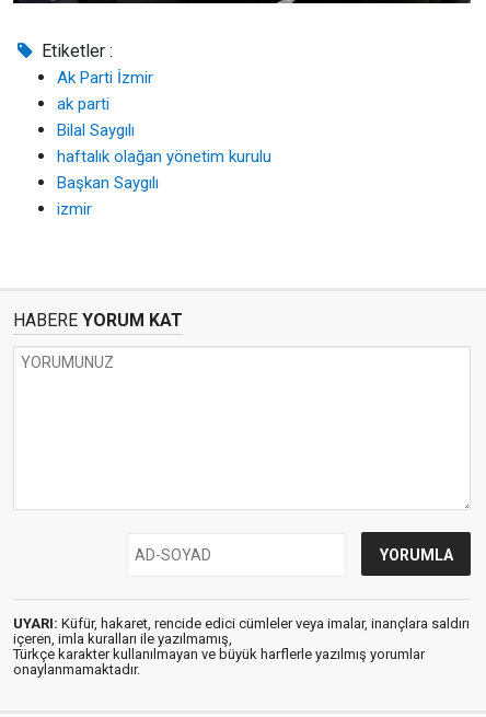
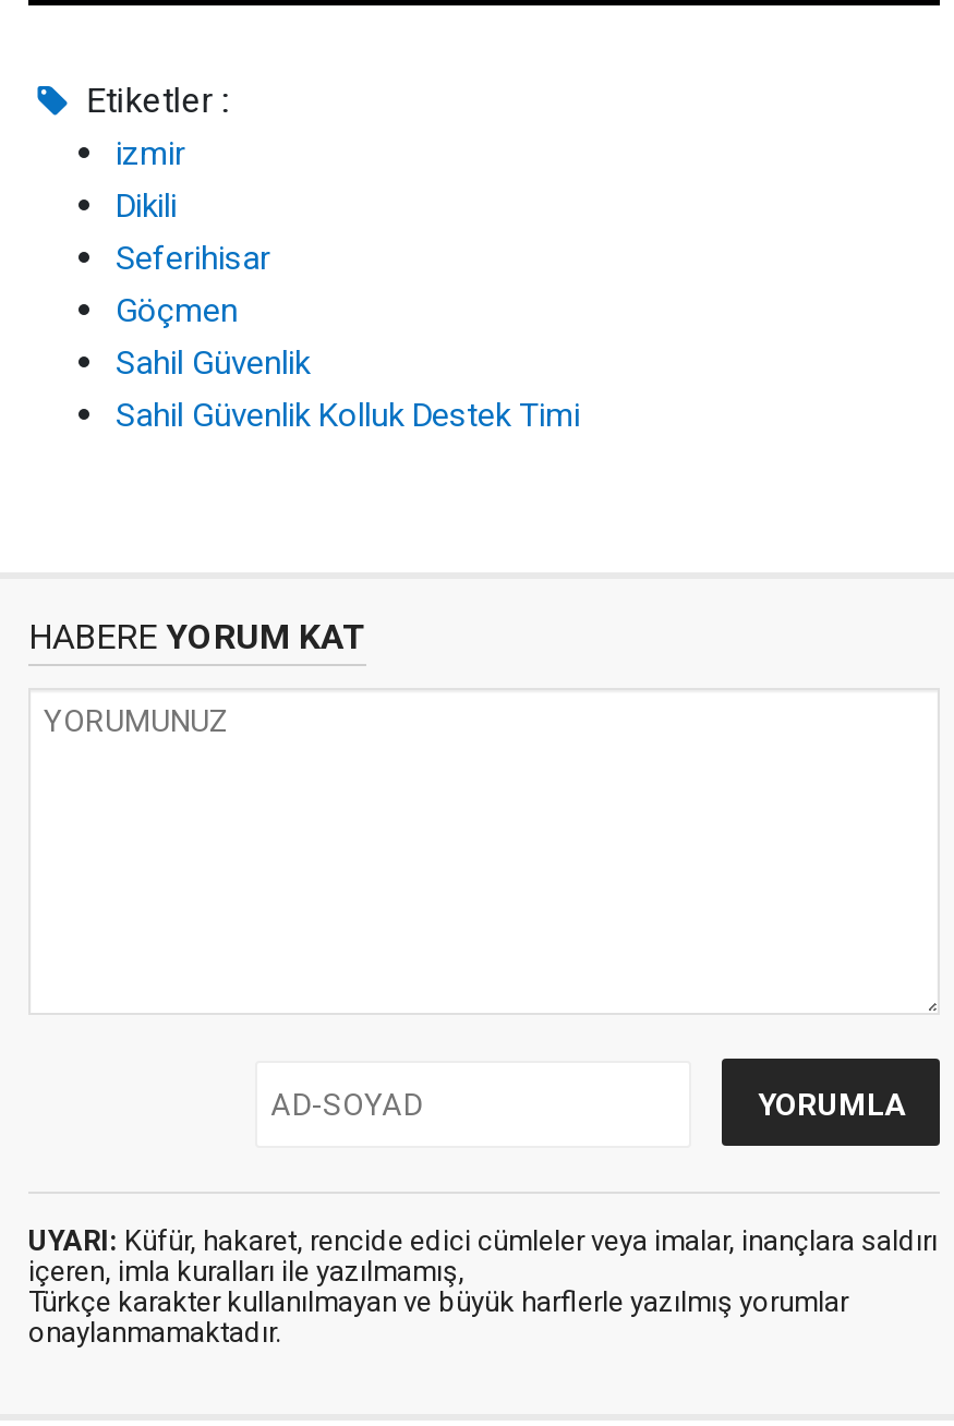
[57,68,271,192] Ak Parti İzmir | ak parti | Bilal Saygılı | haftalık olağan yönetim kurulu | Başkan Saygılı -> none
moved [57,199,92,219] -> [116,135,185,174]: izmir
none -> [116,187,580,436] Dikili | Seferihisar | Göçmen | Sahil Güvenlik | Sahil Güvenlik Kolluk Destek Timi

